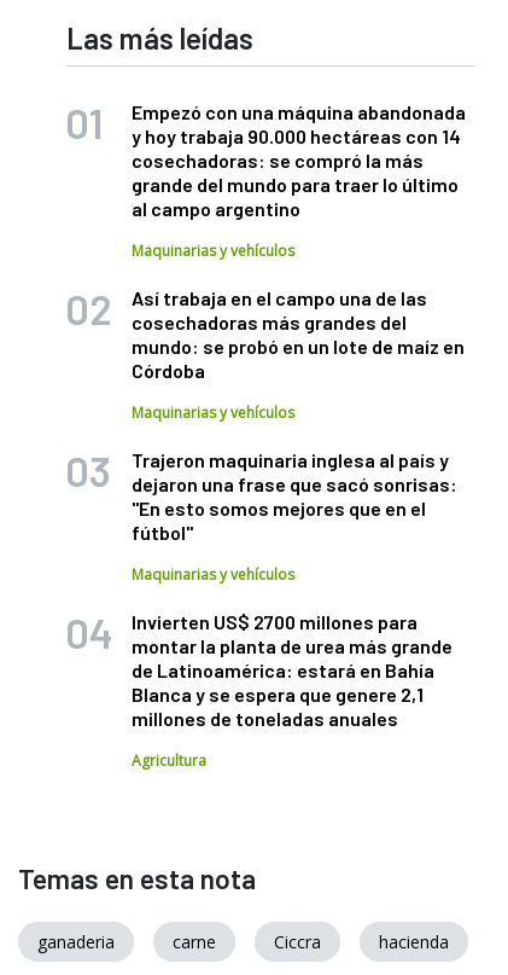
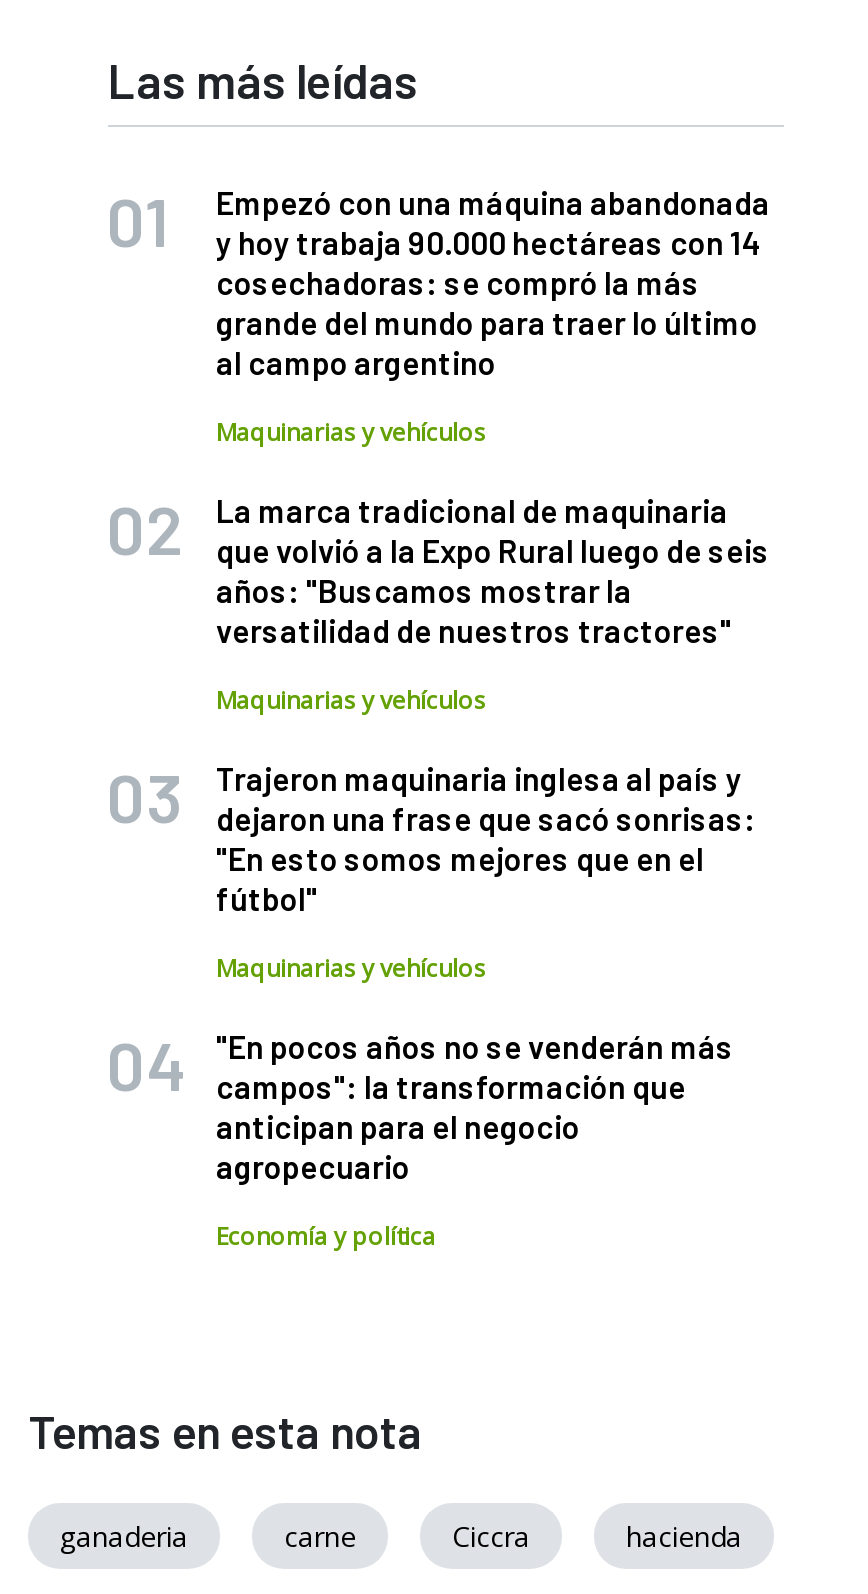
[132,286,465,382] Así trabaja en el campo una de las | cosechadoras más grandes del | mundo: se probó en un lote de maíz en | Córdoba -> [216,491,770,649] La marca tradicional de maquinaria | que volvió a la Expo Rural luego de seis | años: "Buscamos mostrar la | versatilidad de nuestros tractores"
[132,610,452,730] Invierten US$ 2700 millones para | montar la planta de urea más grande | de Latinoamérica: estará en Bahía | Blanca y se espera que genere 2,1 | millones de toneladas anuales -> [216,1027,734,1185] "En pocos años no se venderán más | campos": la transformación que | anticipan para el negocio | agropecuario
[132,750,206,771] Agricultura -> [216,1219,436,1253] Economía y política

